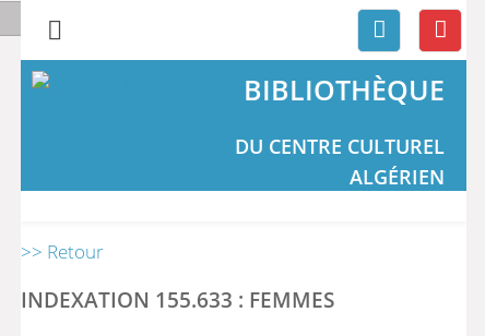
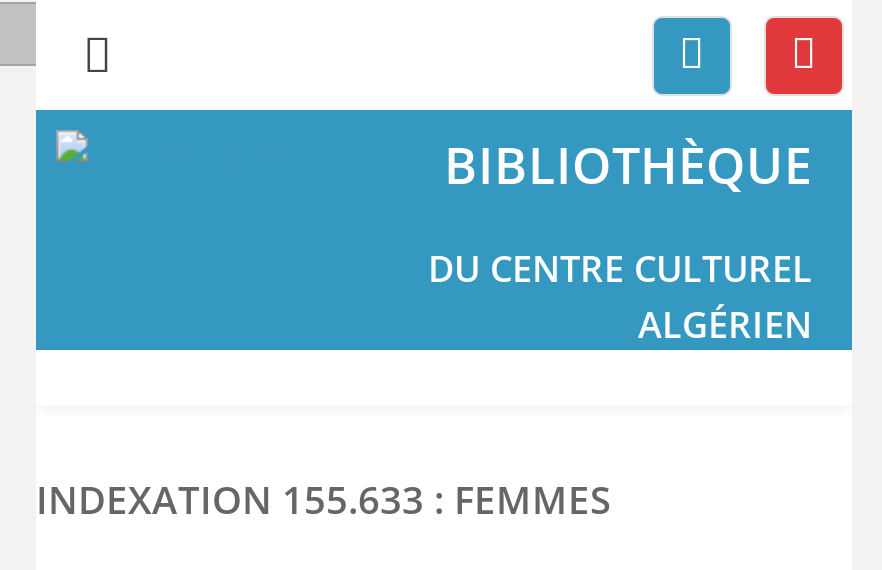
[21,239,104,264] >> Retour -> none

